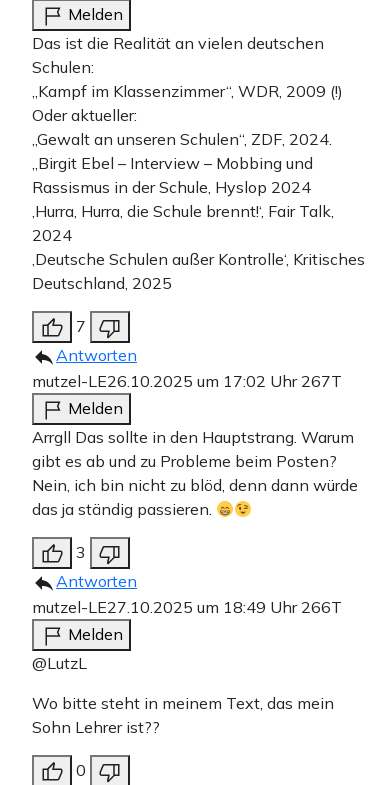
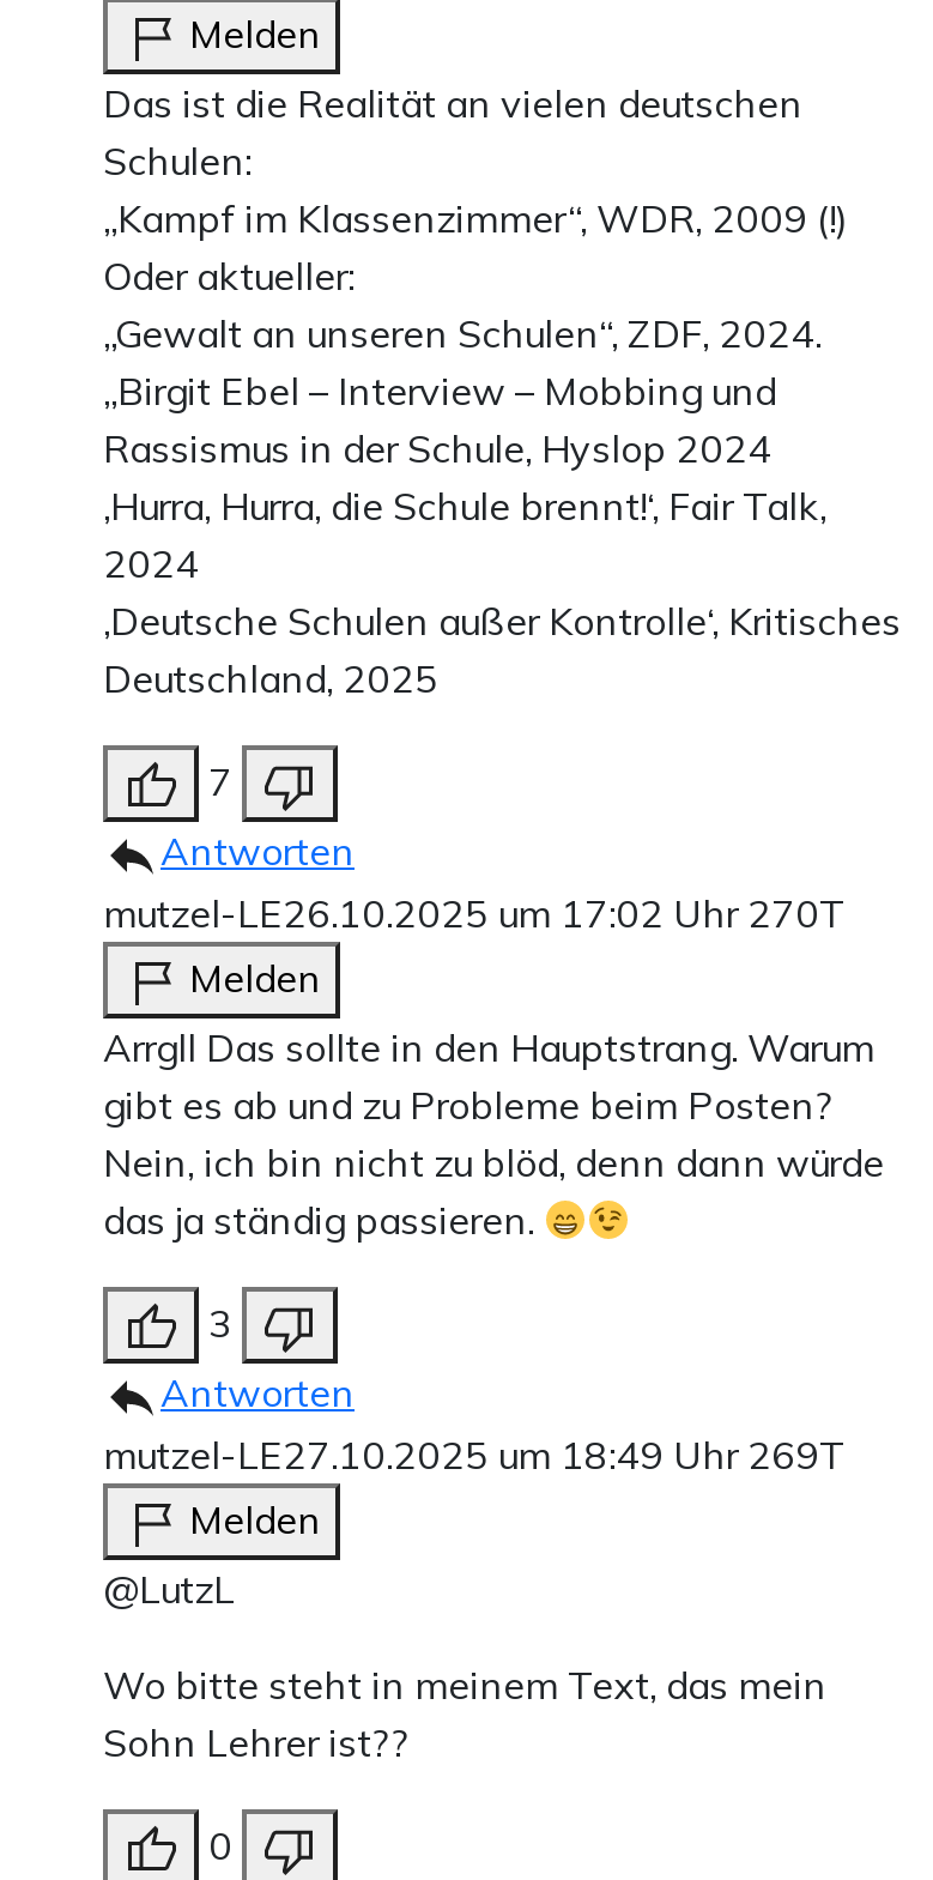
[32,371,342,391] mutzel-LE26.10.2025 um 17:02 Uhr 267T -> [103,889,846,937] mutzel-LE26.10.2025 um 17:02 Uhr 270T
[32,597,342,617] mutzel-LE27.10.2025 um 18:49 Uhr 266T -> [103,1431,846,1479] mutzel-LE27.10.2025 um 18:49 Uhr 269T

